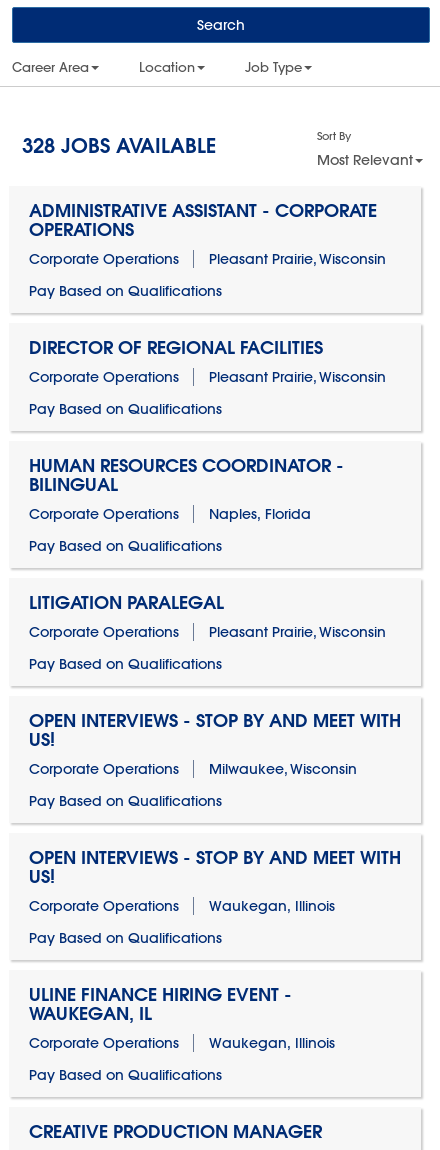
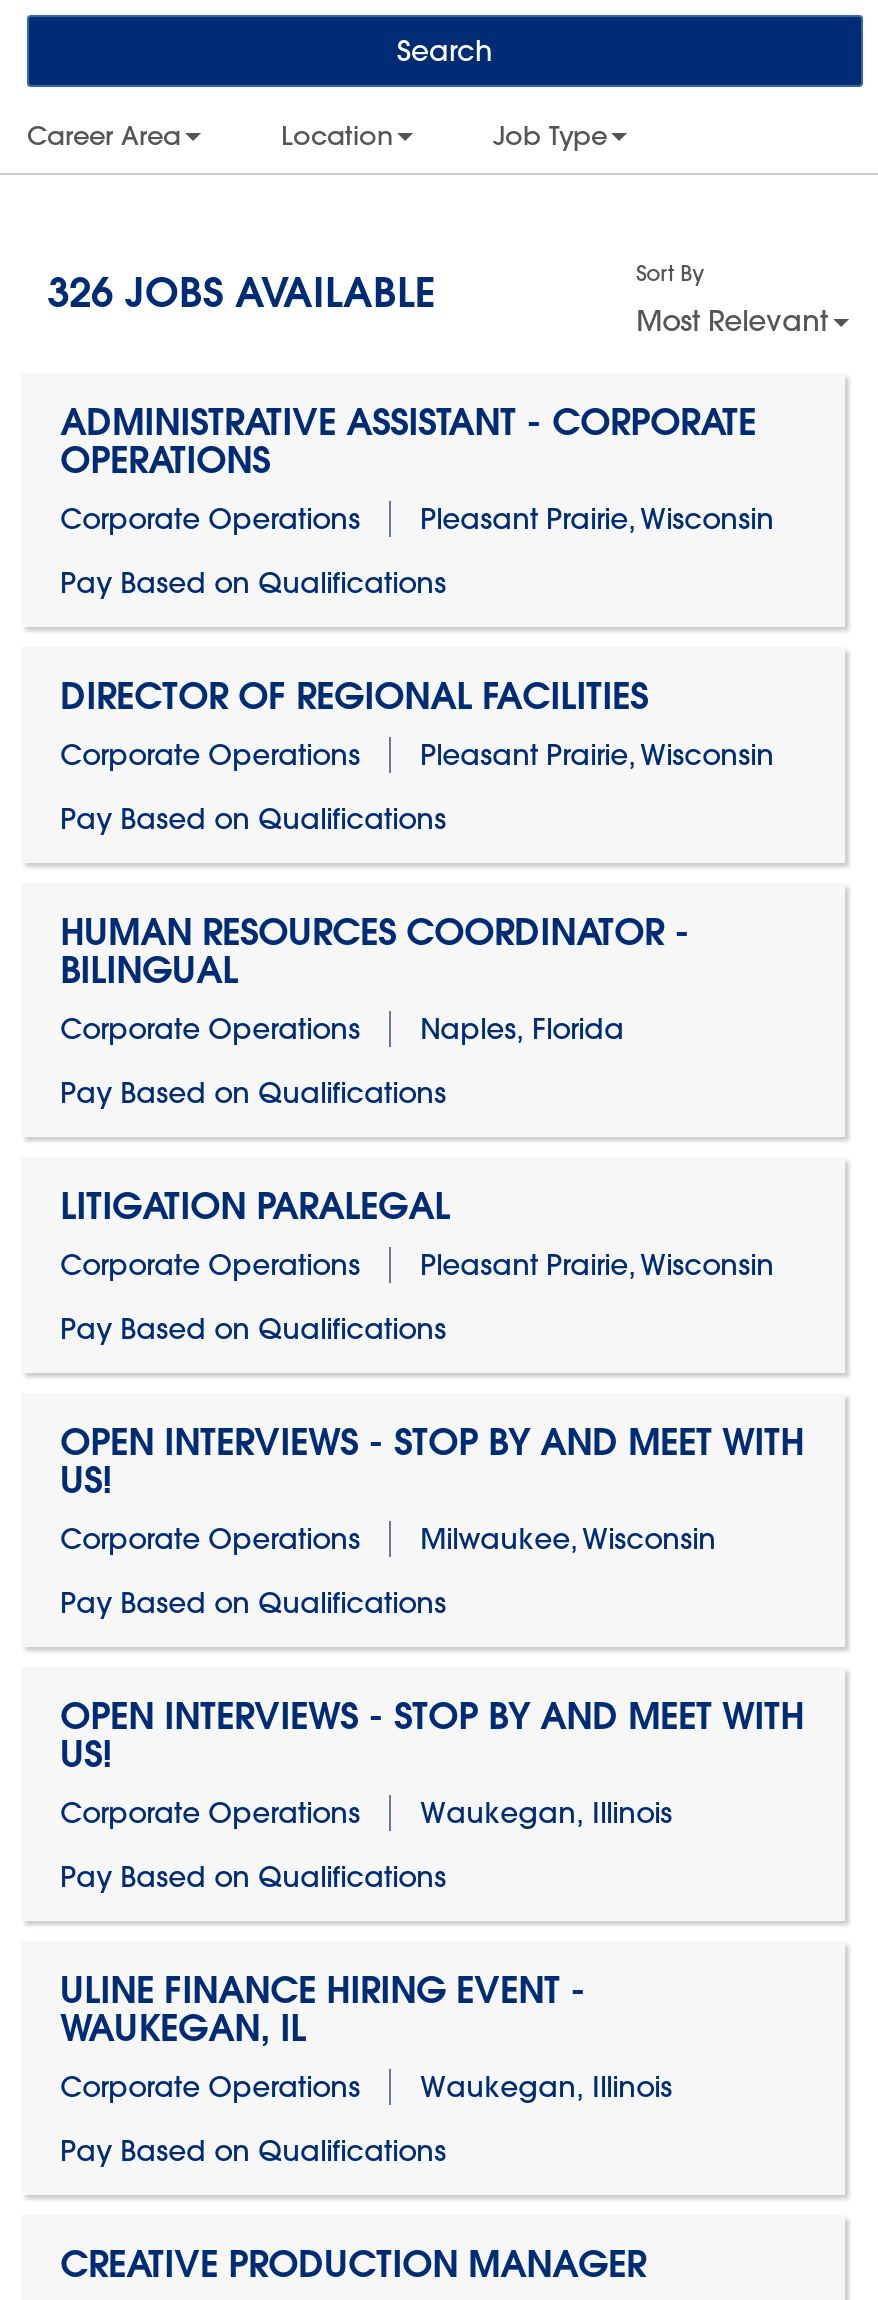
[22,132,216,158] 328 JOBS AVAILABLE -> [47,265,435,317] 326 JOBS AVAILABLE

